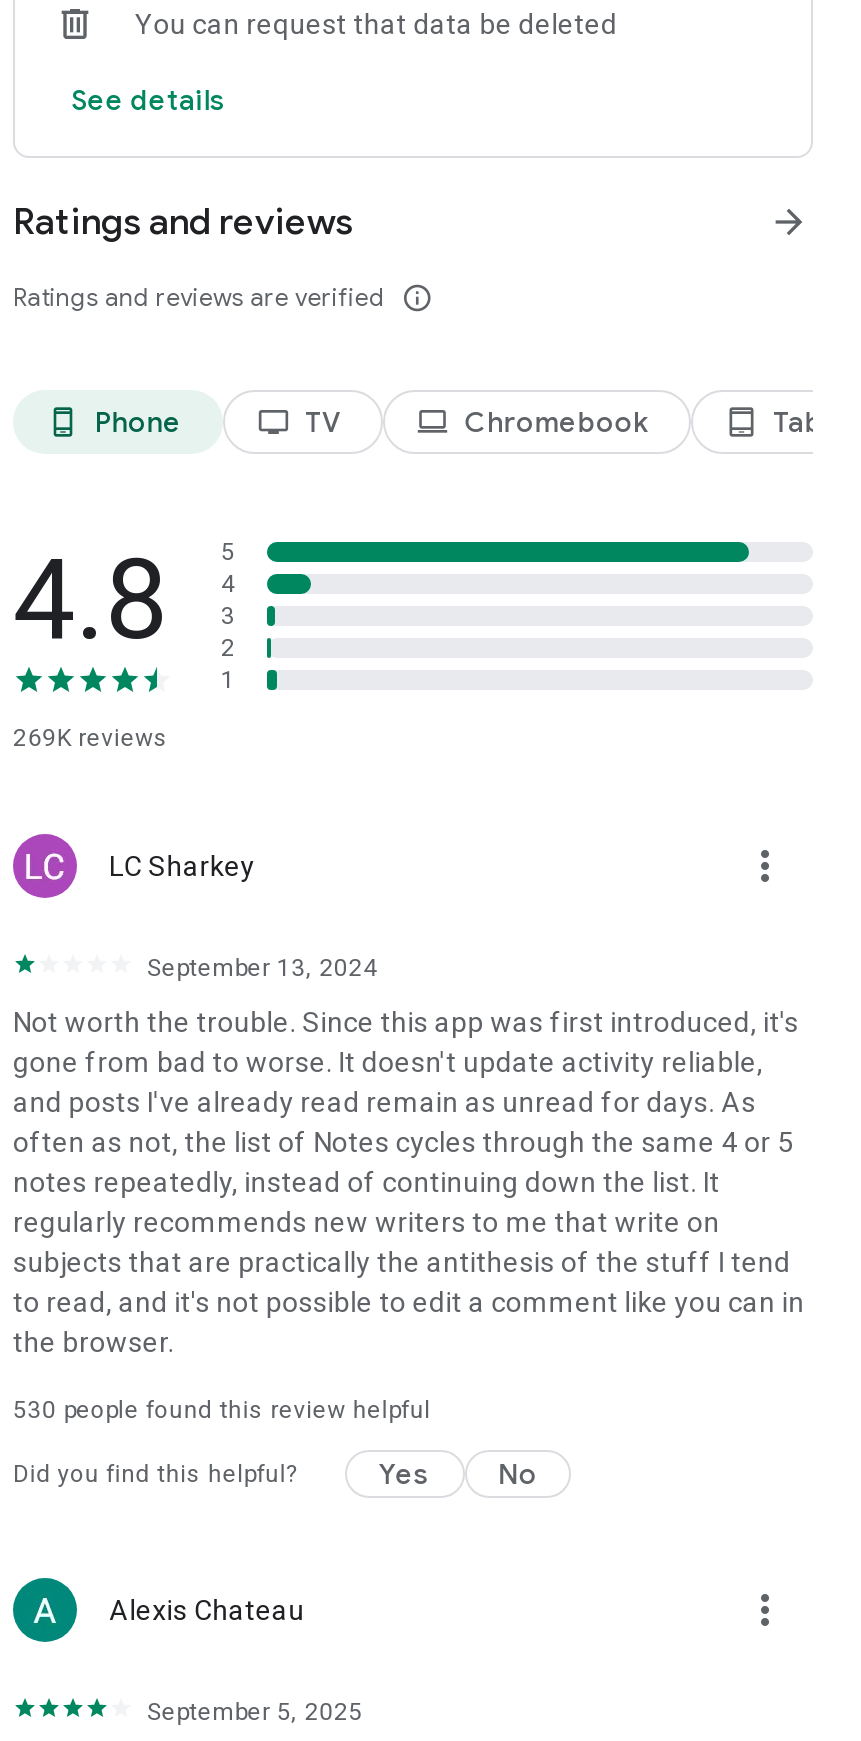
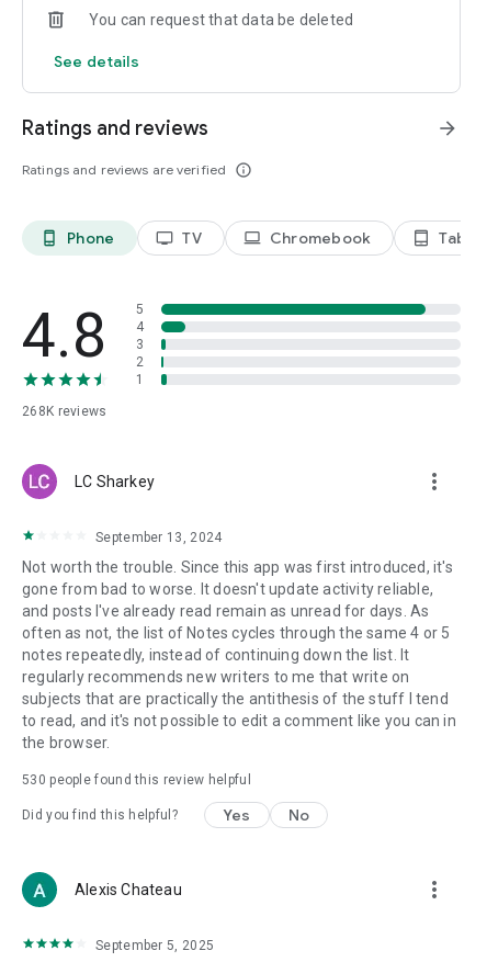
[13,724,168,752] 269K reviews -> [22,404,107,419] 268K reviews

